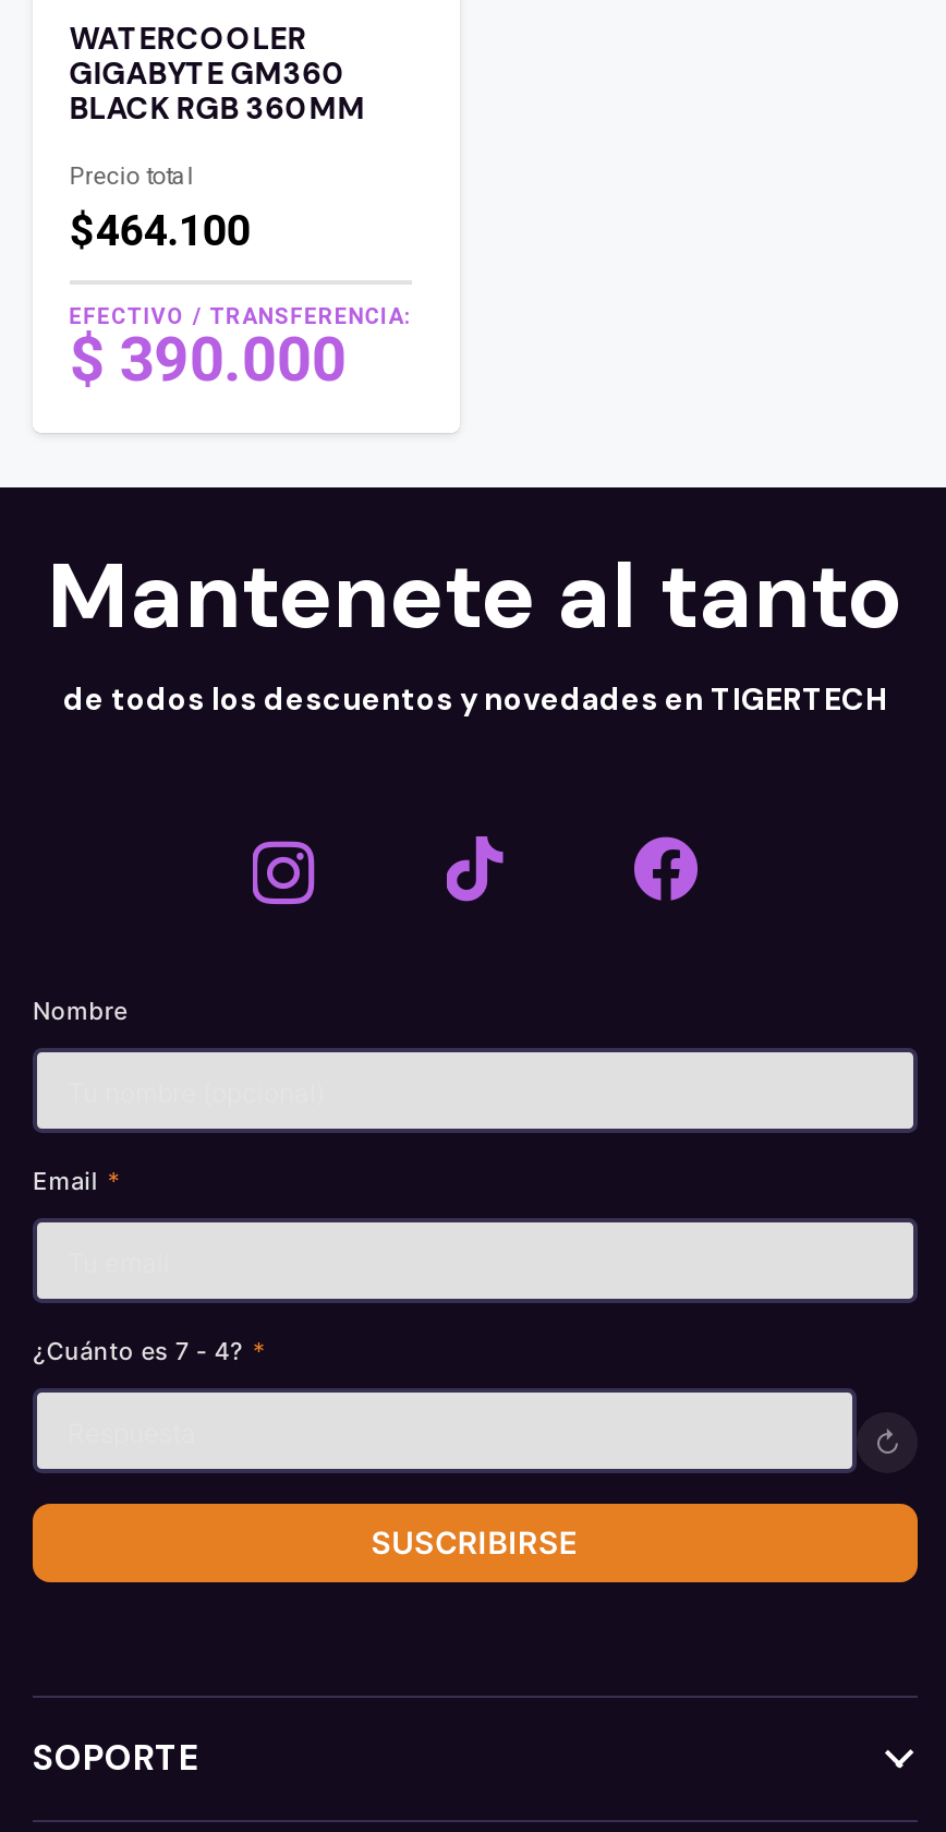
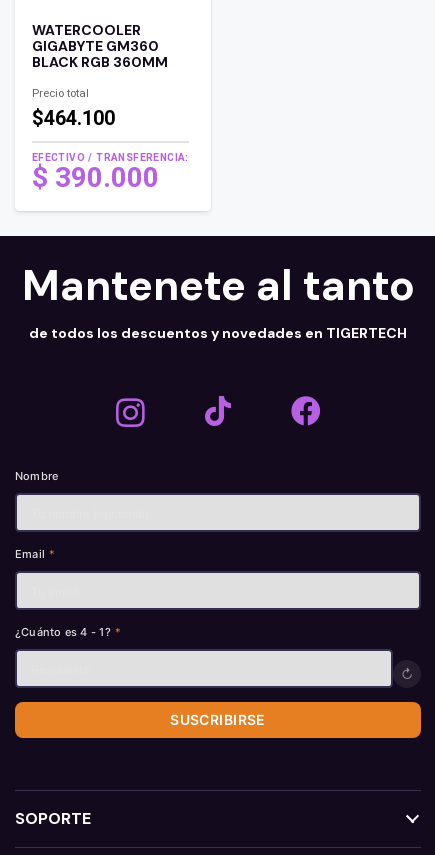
[33,1336,266,1367] ¿Cuánto es 7 - 4? * -> [15,625,121,639] ¿Cuánto es 4 - 1? *

